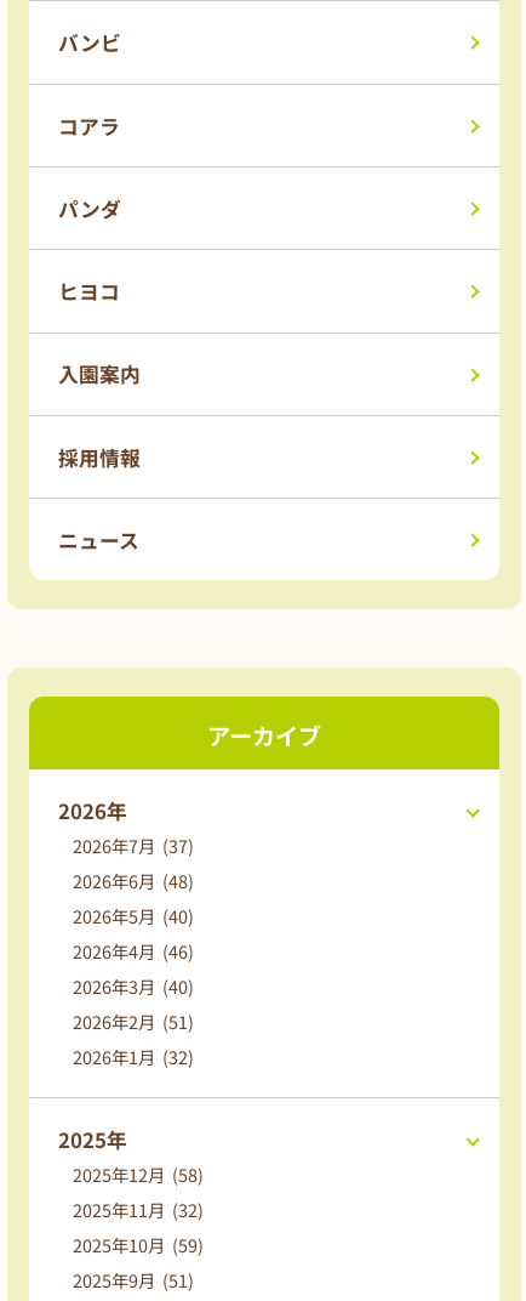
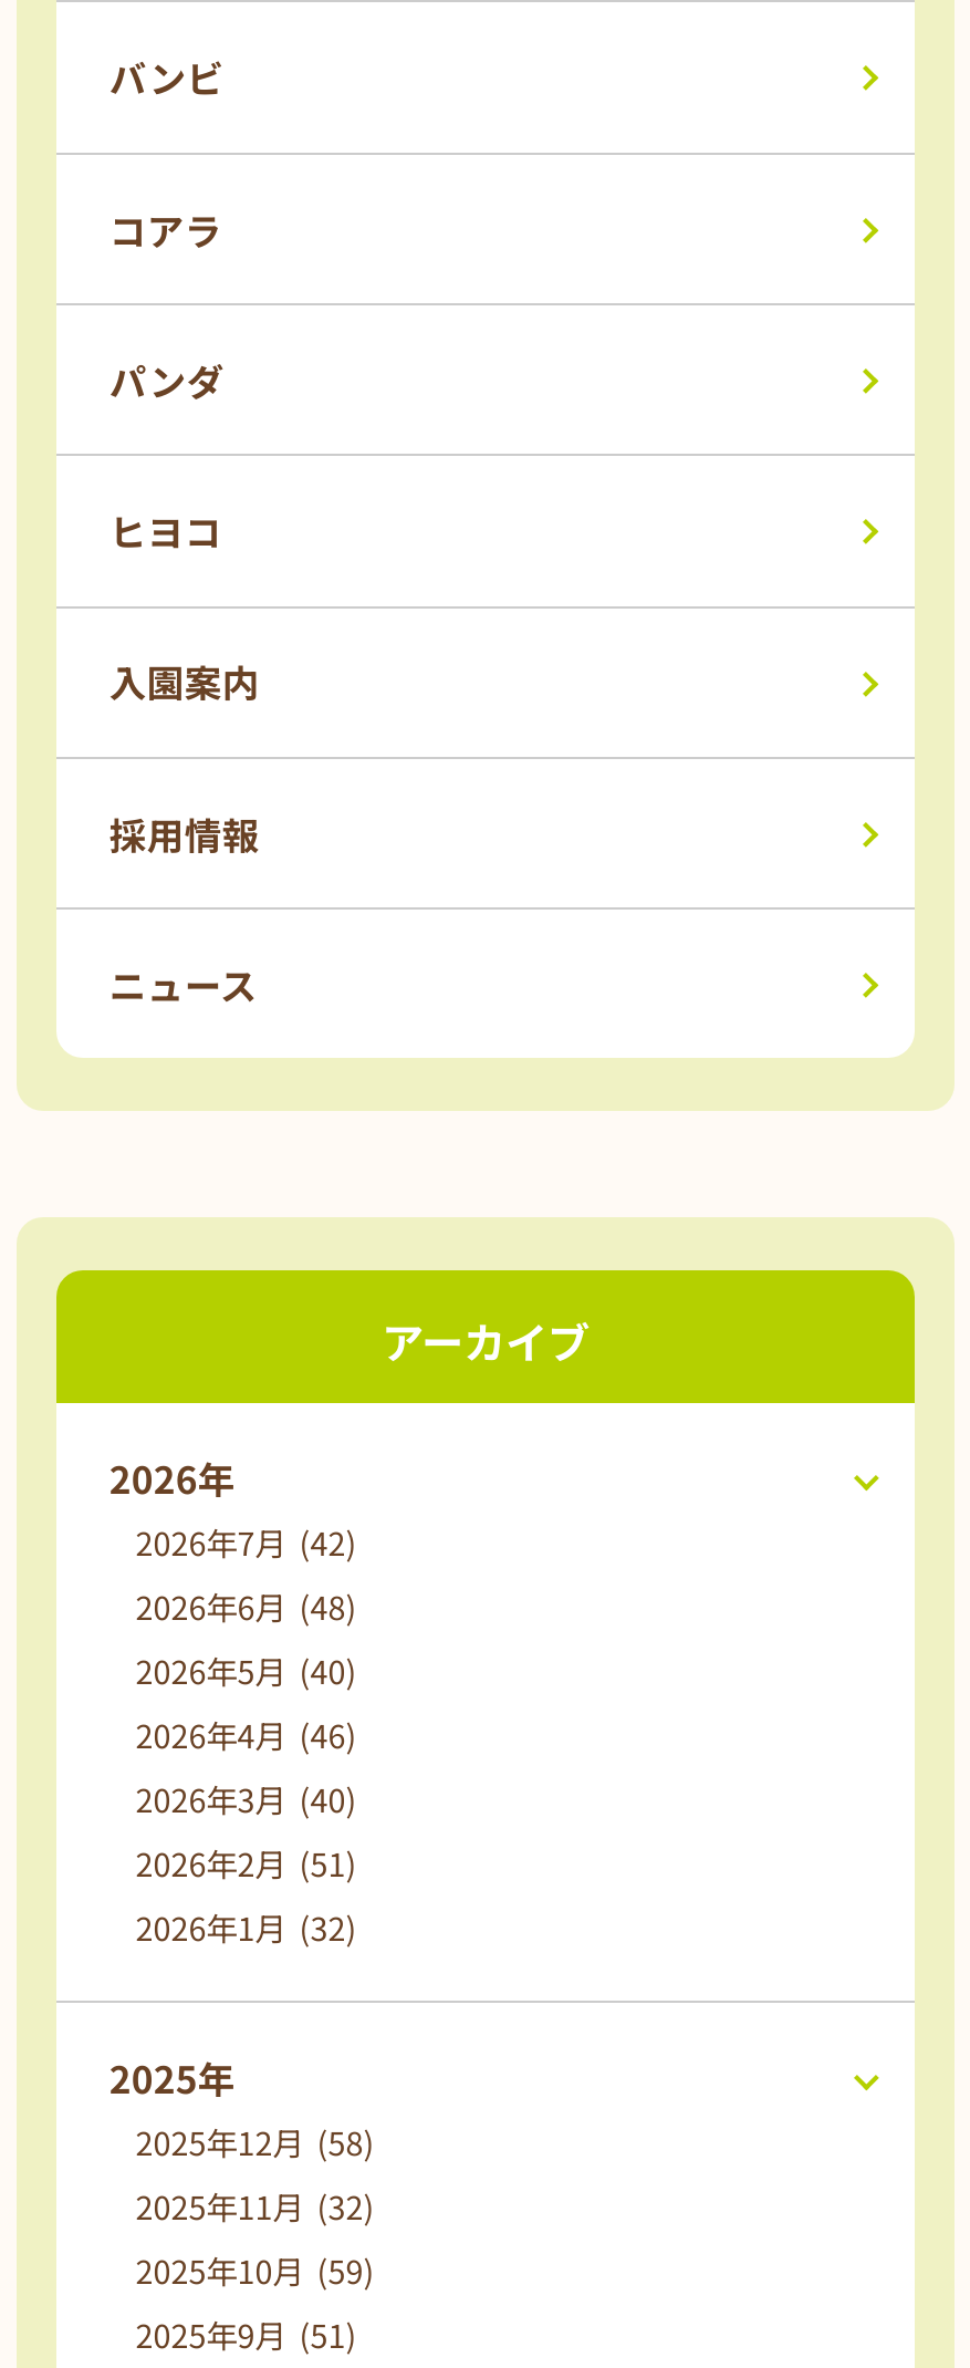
[72,833,194,858] 2026年7月 (37) -> [136,1518,357,1565] 2026年7月 (42)

